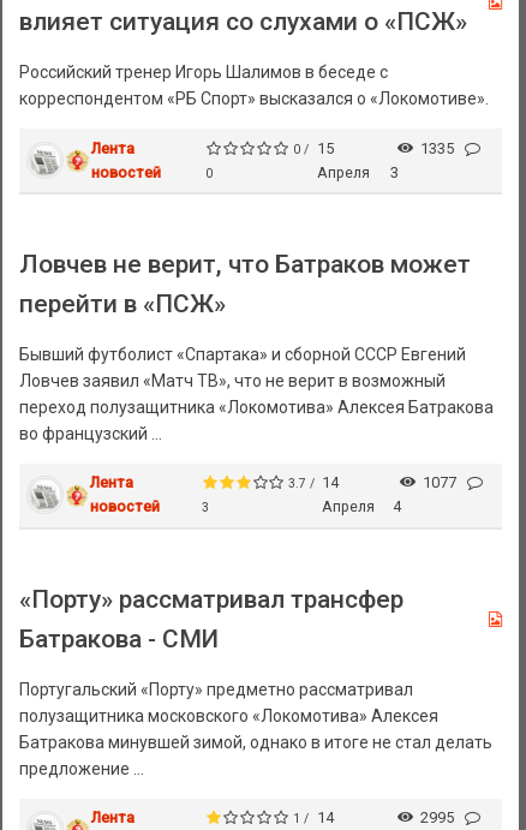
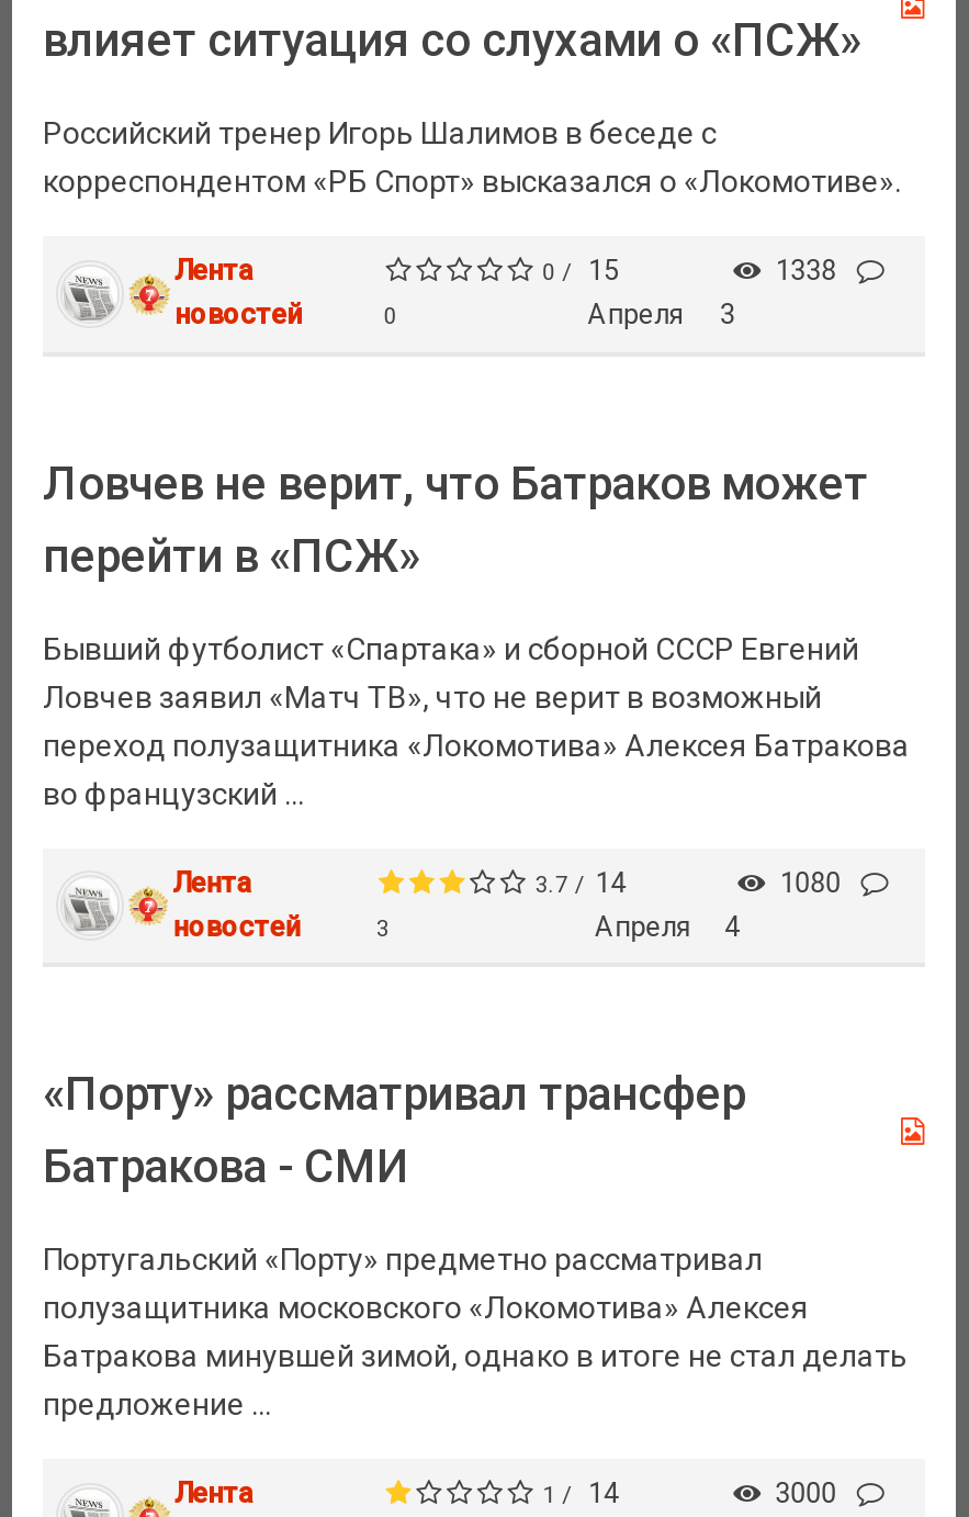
[420,139,457,157] 1335 -> [775,254,843,287] 1338
[422,473,460,492] 1077 -> [780,865,848,898] 1080
[420,808,457,826] 2995 -> [775,1477,843,1510] 3000

